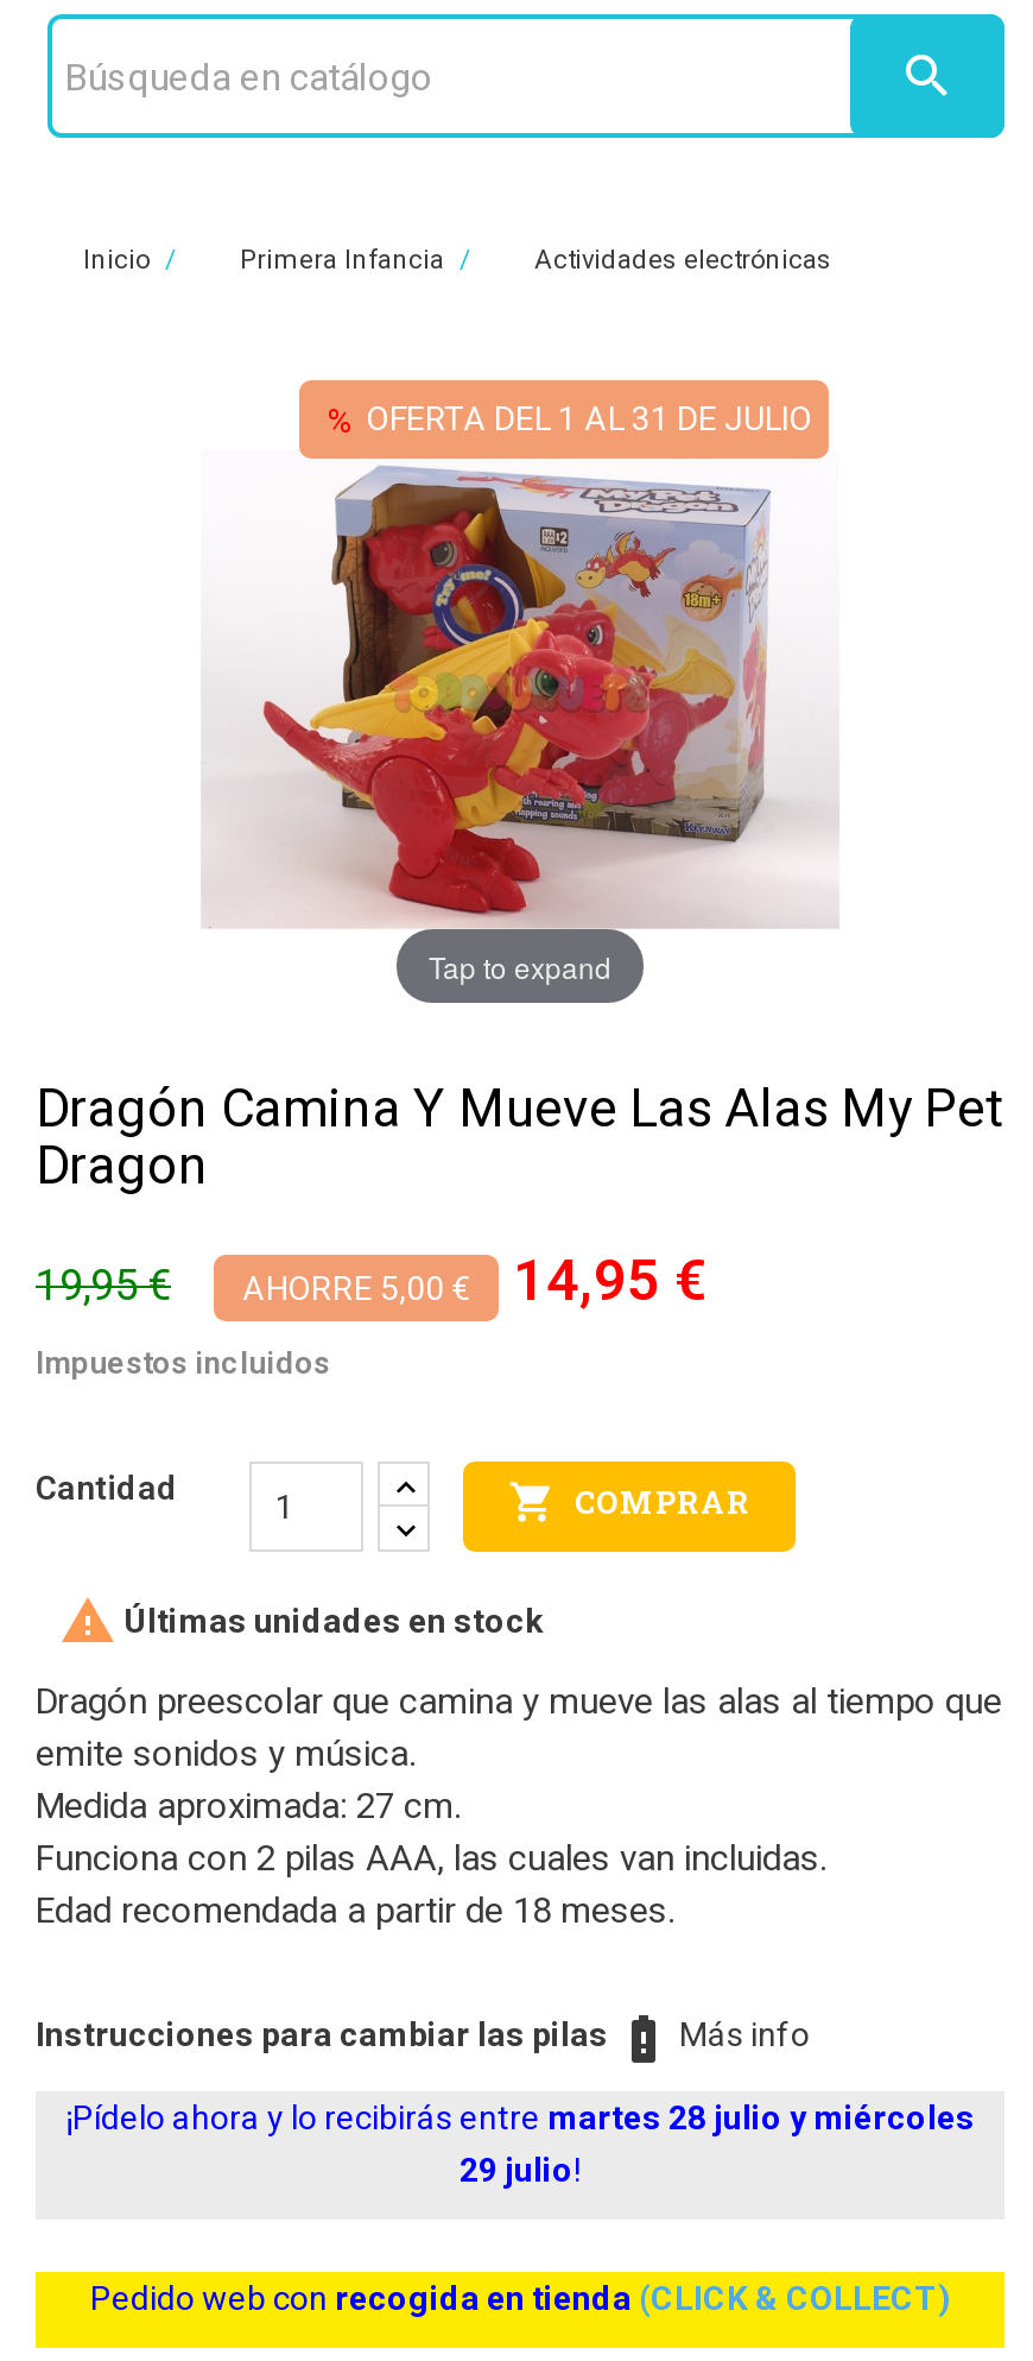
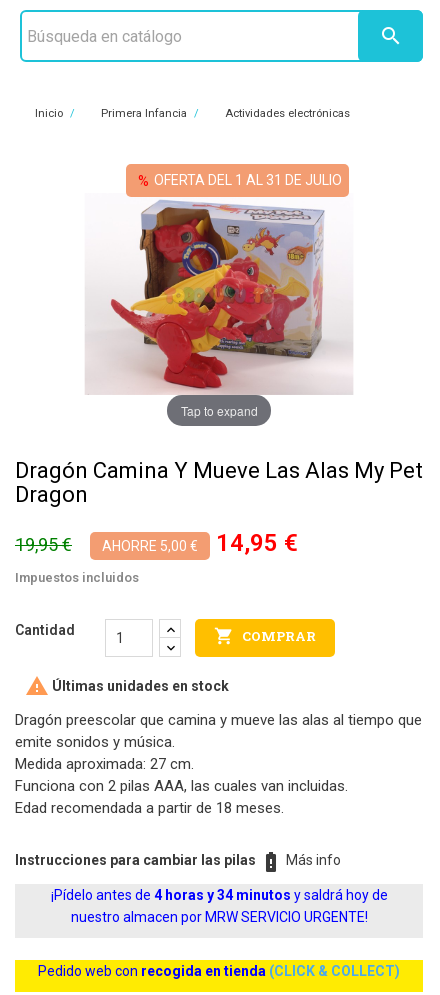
[65,2097,975,2188] ¡Pídelo ahora y lo recibirás entre martes 28 julio y miércoles | 29 julio! -> [50,887,387,925] ¡Pídelo antes de 4 horas y 34 minutos y saldrá hoy de | nuestro almacen por MRW SERVICIO URGENTE!

